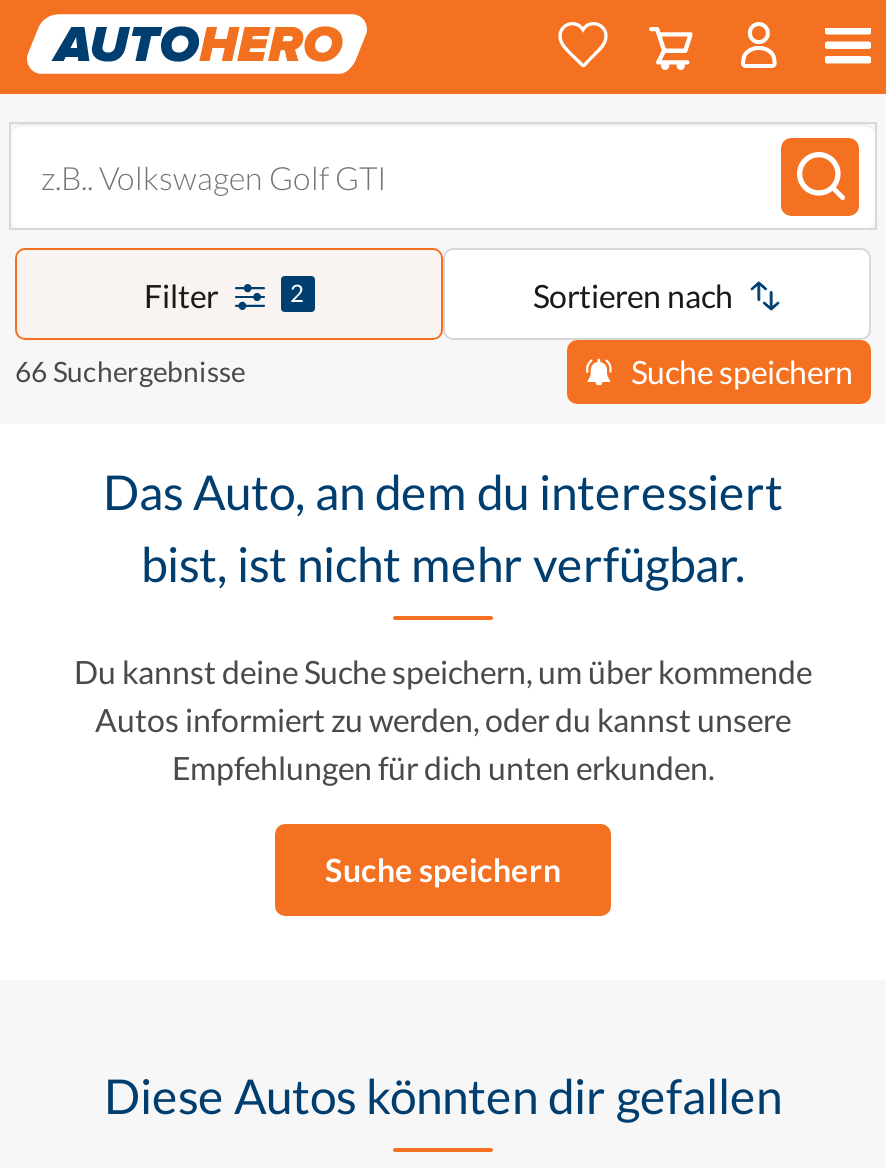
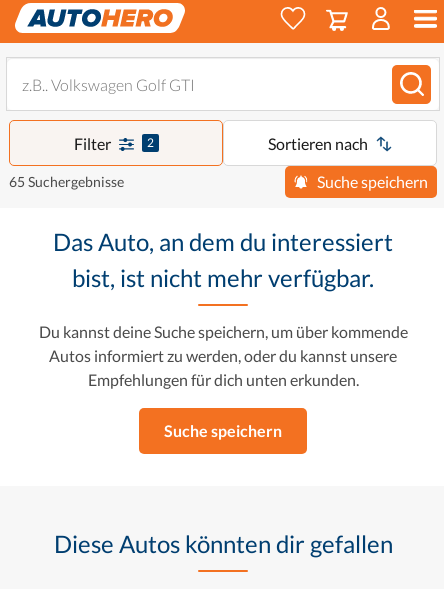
[15,354,245,388] 66 Suchergebnisse -> [9,173,124,190] 65 Suchergebnisse

